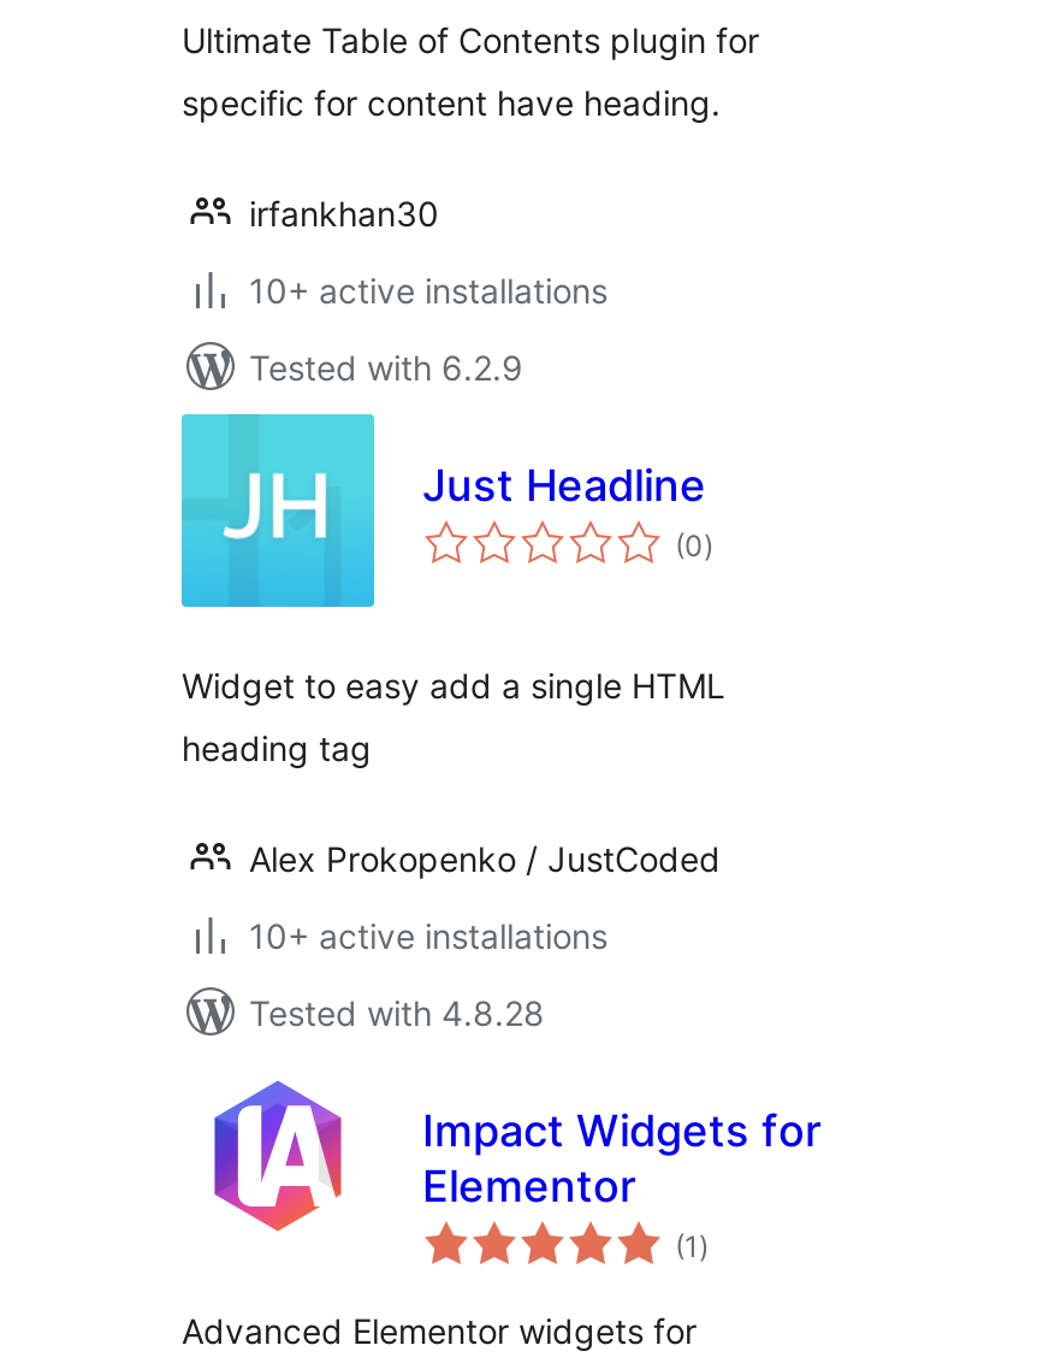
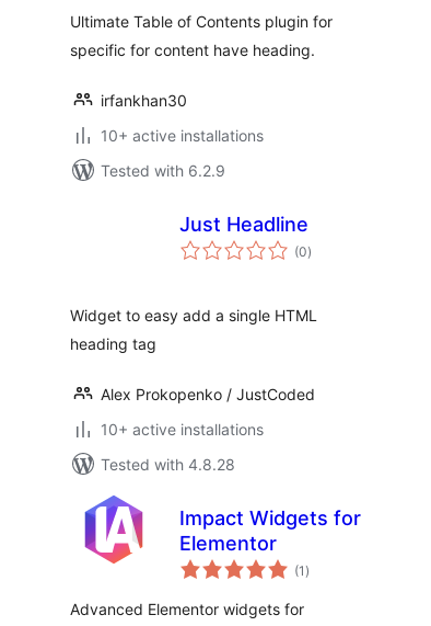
[179,412,377,609] [image] -> none

